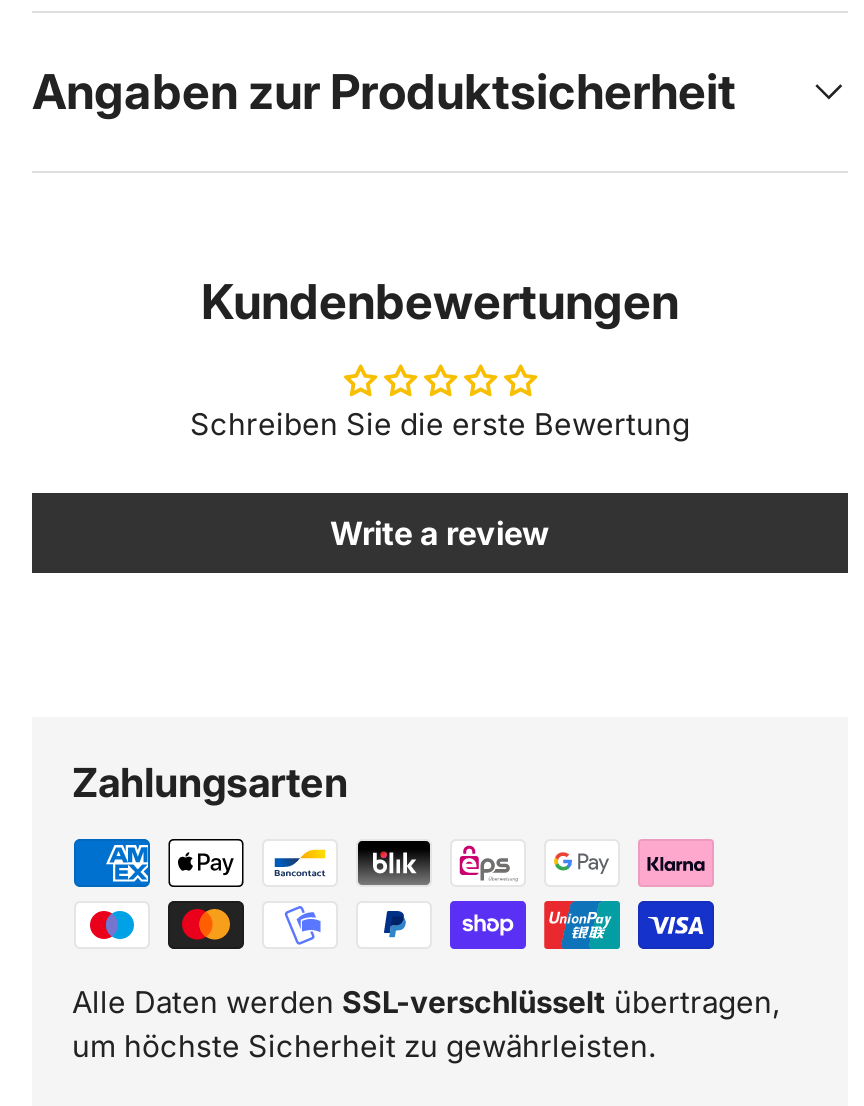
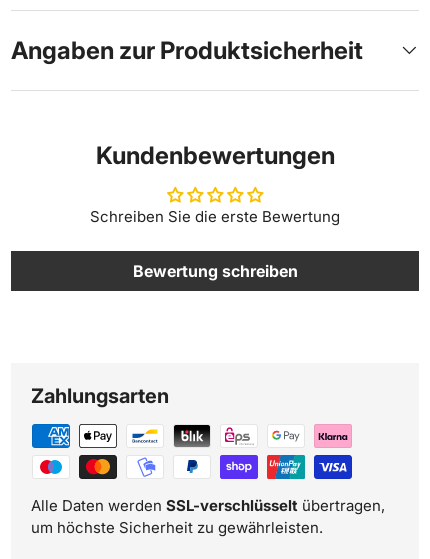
[330,512,550,552] Write a review -> [132,260,297,280] Bewertung schreiben

